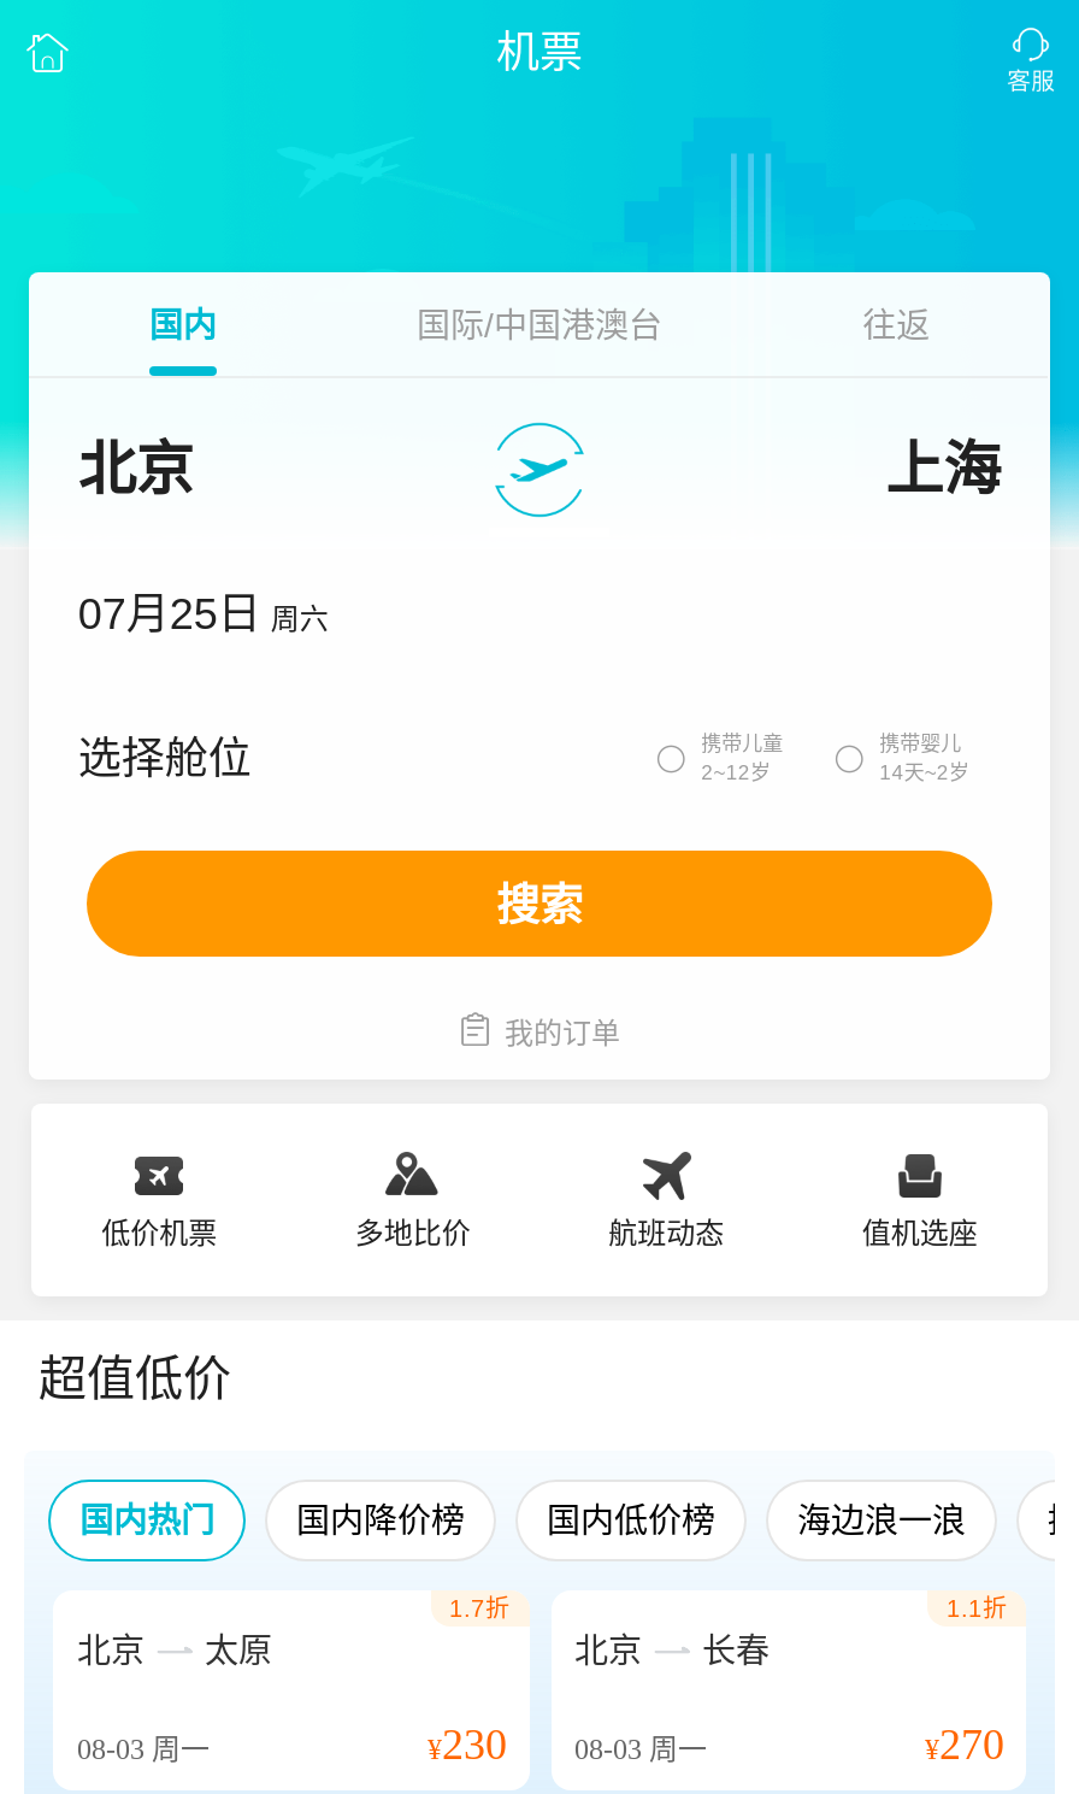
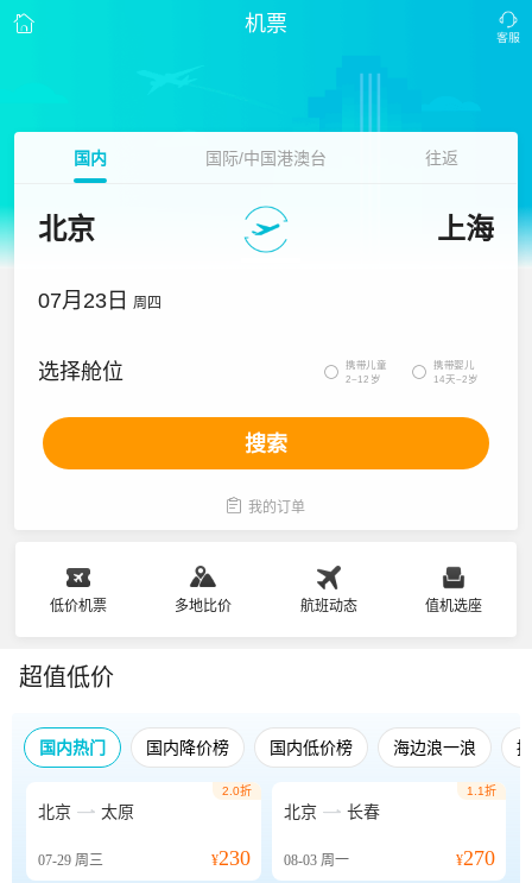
[78,590,328,639] 07月25日 周六 -> [38,289,162,313] 07月23日 周四
[449,1595,509,1622] 1.7折 -> [221,784,251,797] 2.0折
[77,1733,210,1766] 08-03周一 -> [38,852,103,869] 07-29周三

